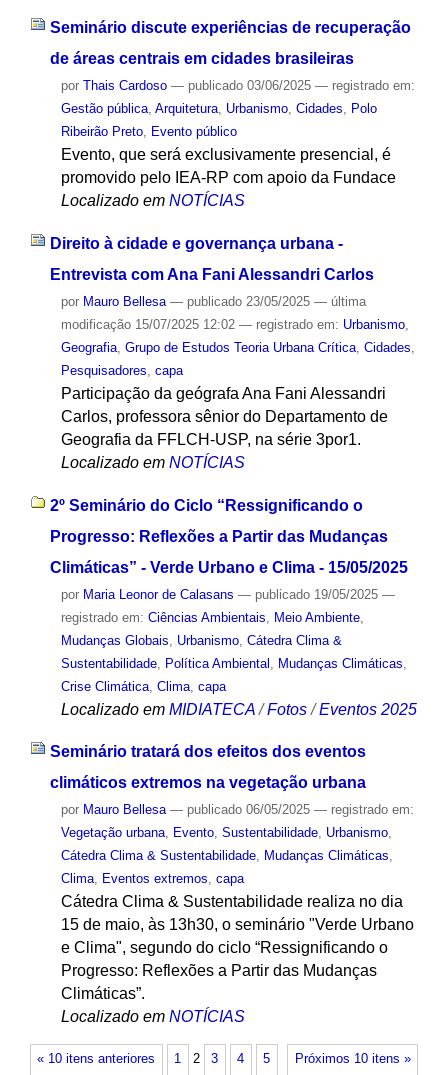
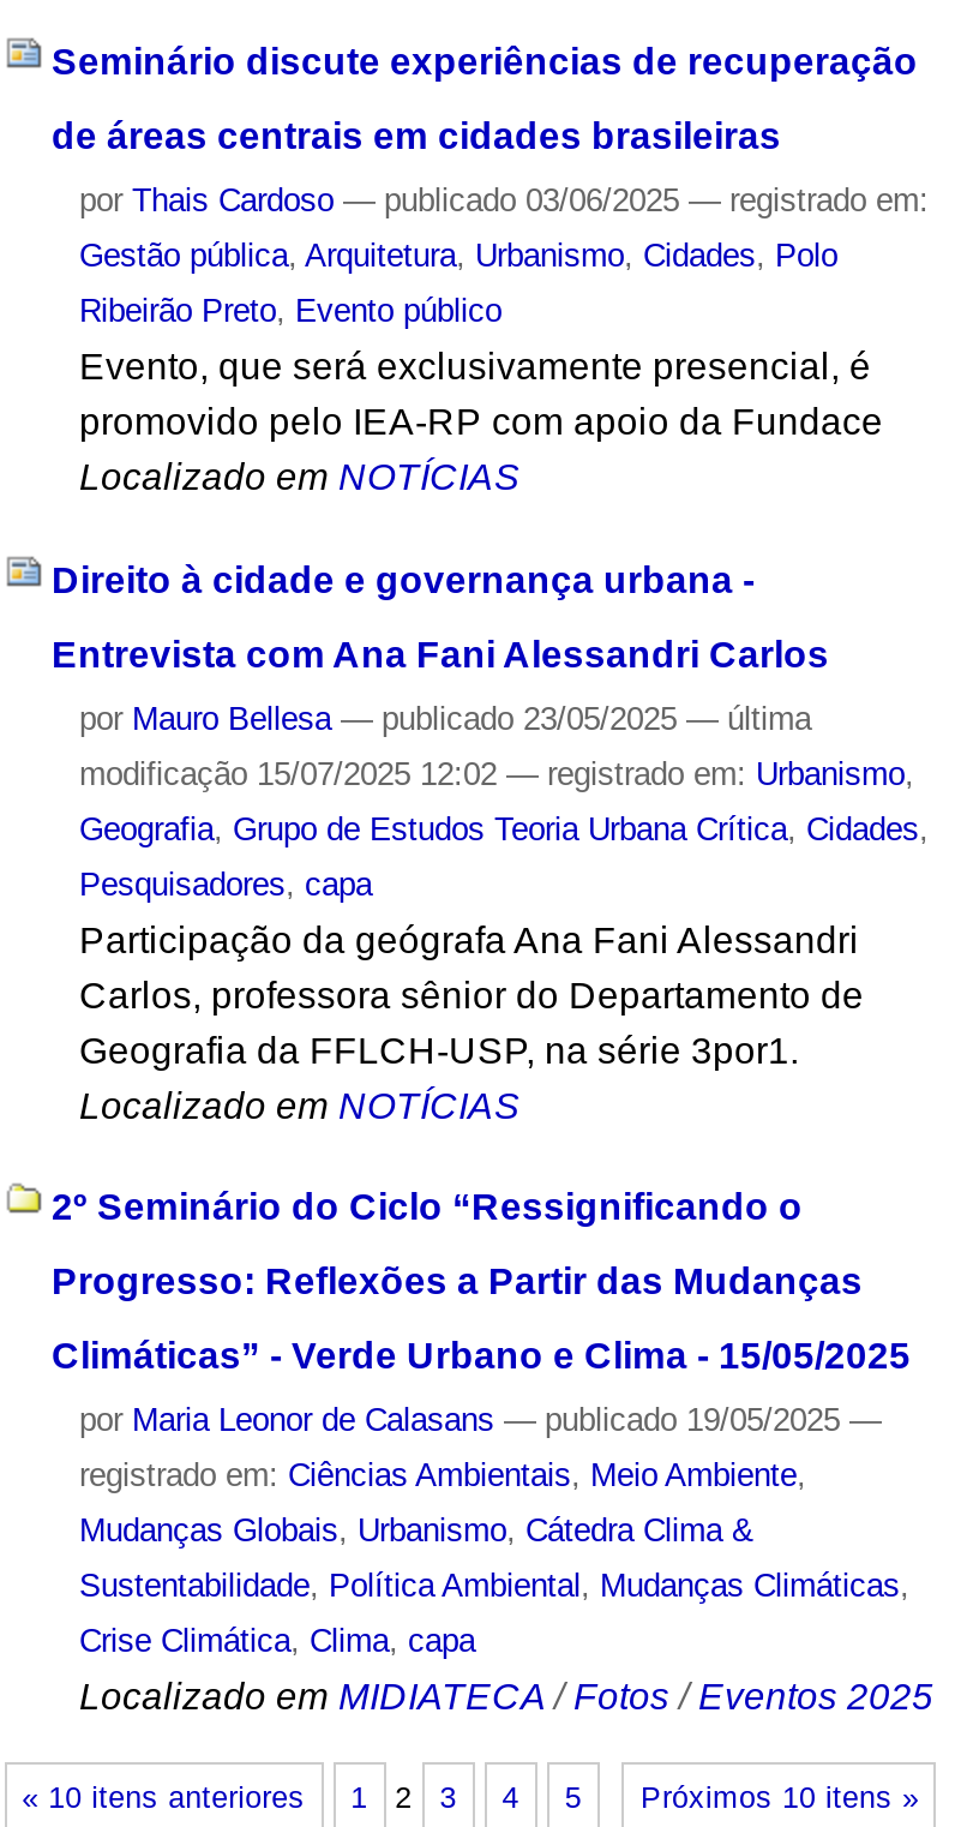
[49,743,414,1025] Seminário tratará dos efeitos dos eventos | climáticos extremos na vegetação urbana | por Mauro Bellesa — publicado 06/05/2025 — registrado em: | Vegetação urbana, Evento, Sustentabilidade, Urbanismo, | Cátedra Clima & Sustentabilidade, Mudanças Climáticas, | Clima, Eventos extremos, capa | Cátedra Clima & Sustentabilidade realiza no dia | 15 de maio, às 13h30, o seminário "Verde Urbano | e Clima", segundo do ciclo “Ressignificando o | Progresso: Reflexões a Partir das Mudanças | Climáticas”. | Localizado em NOTÍCIAS -> none

